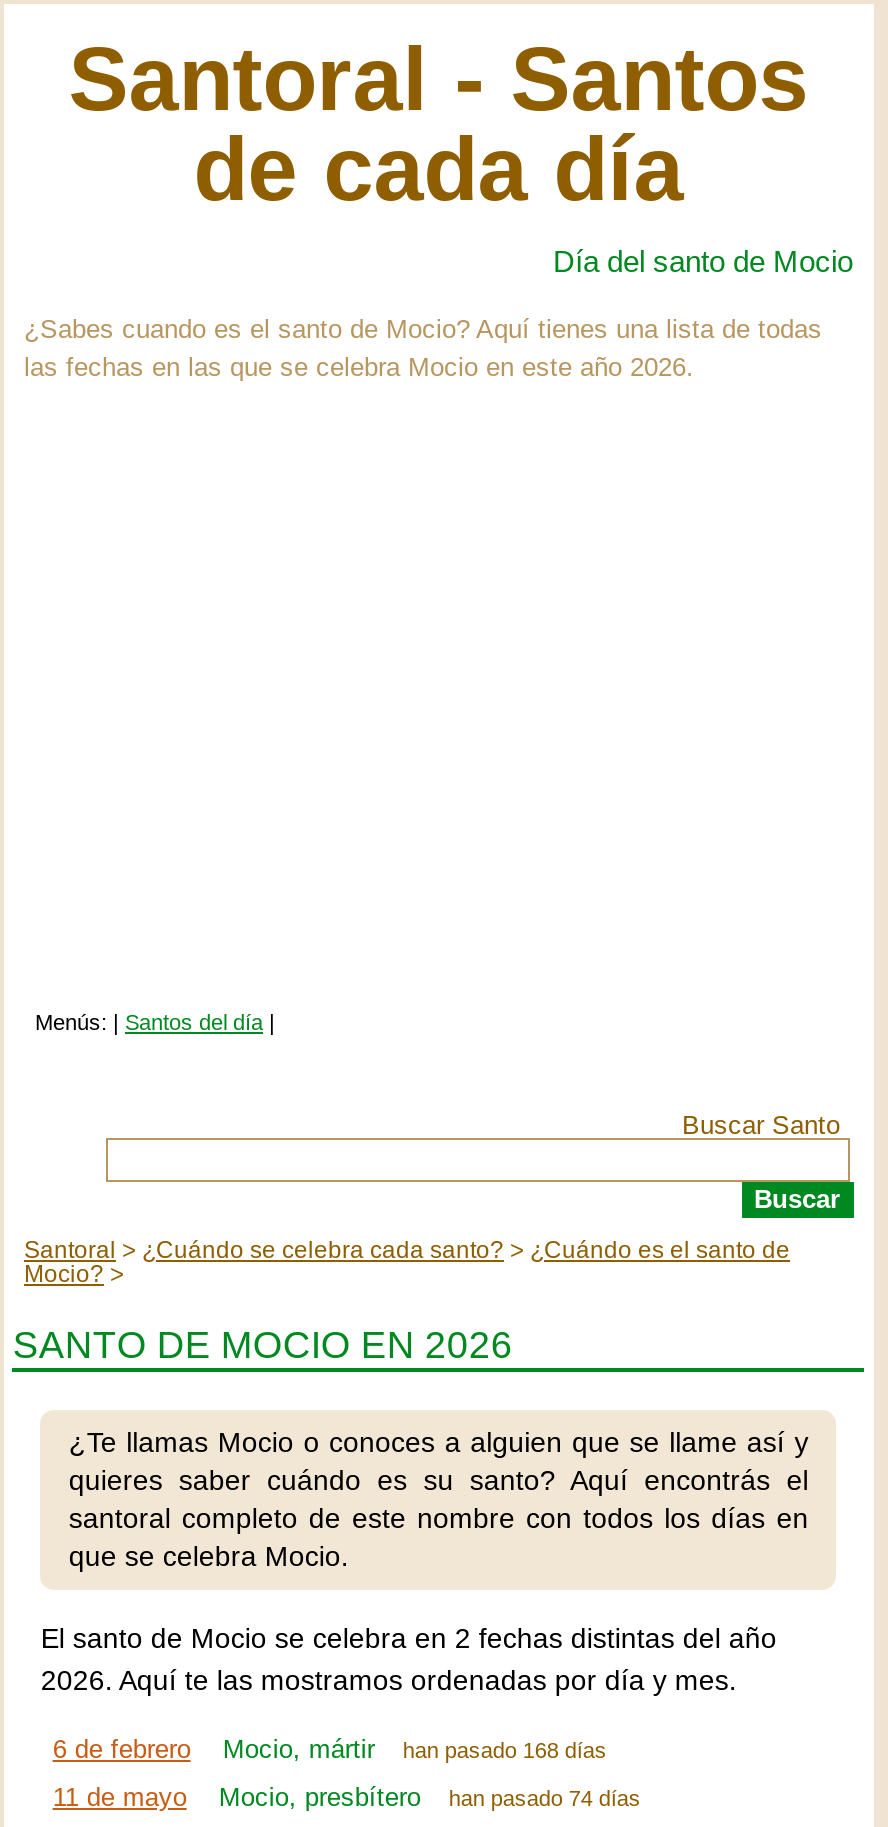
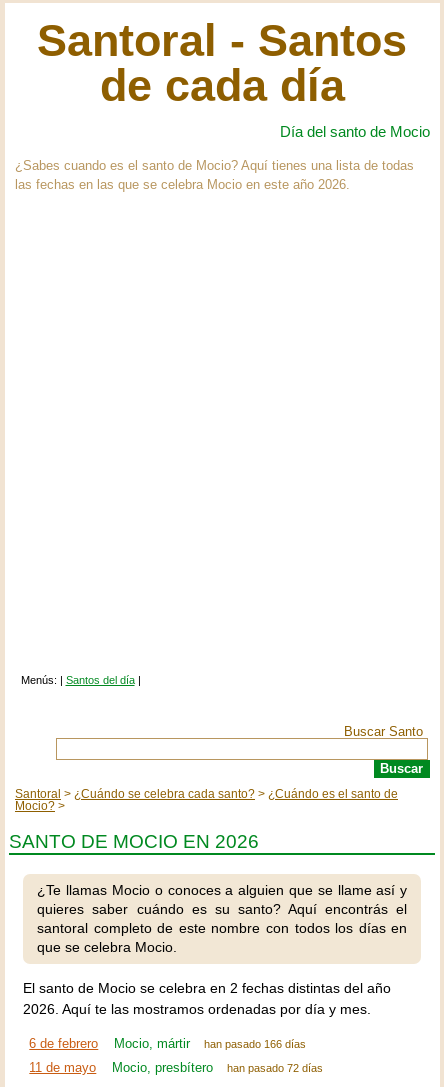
[403,1738,607,1762] han pasado 168 días -> [204,1038,306,1050] han pasado 166 días
[449,1786,641,1810] han pasado 74 días -> [227,1062,323,1074] han pasado 72 días

